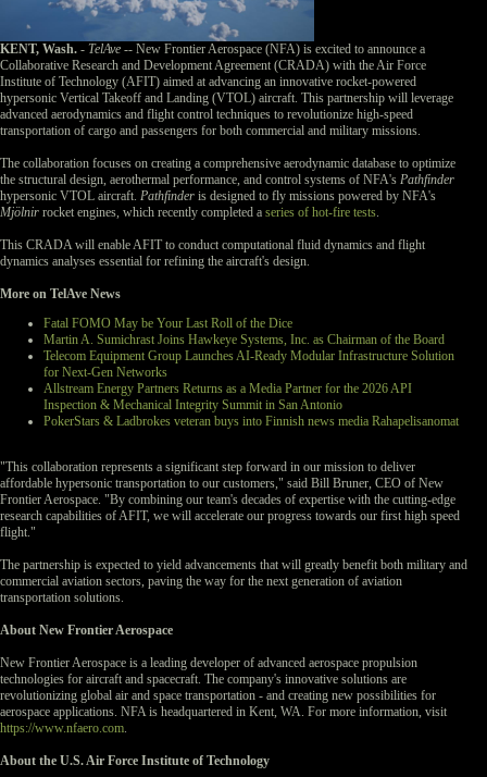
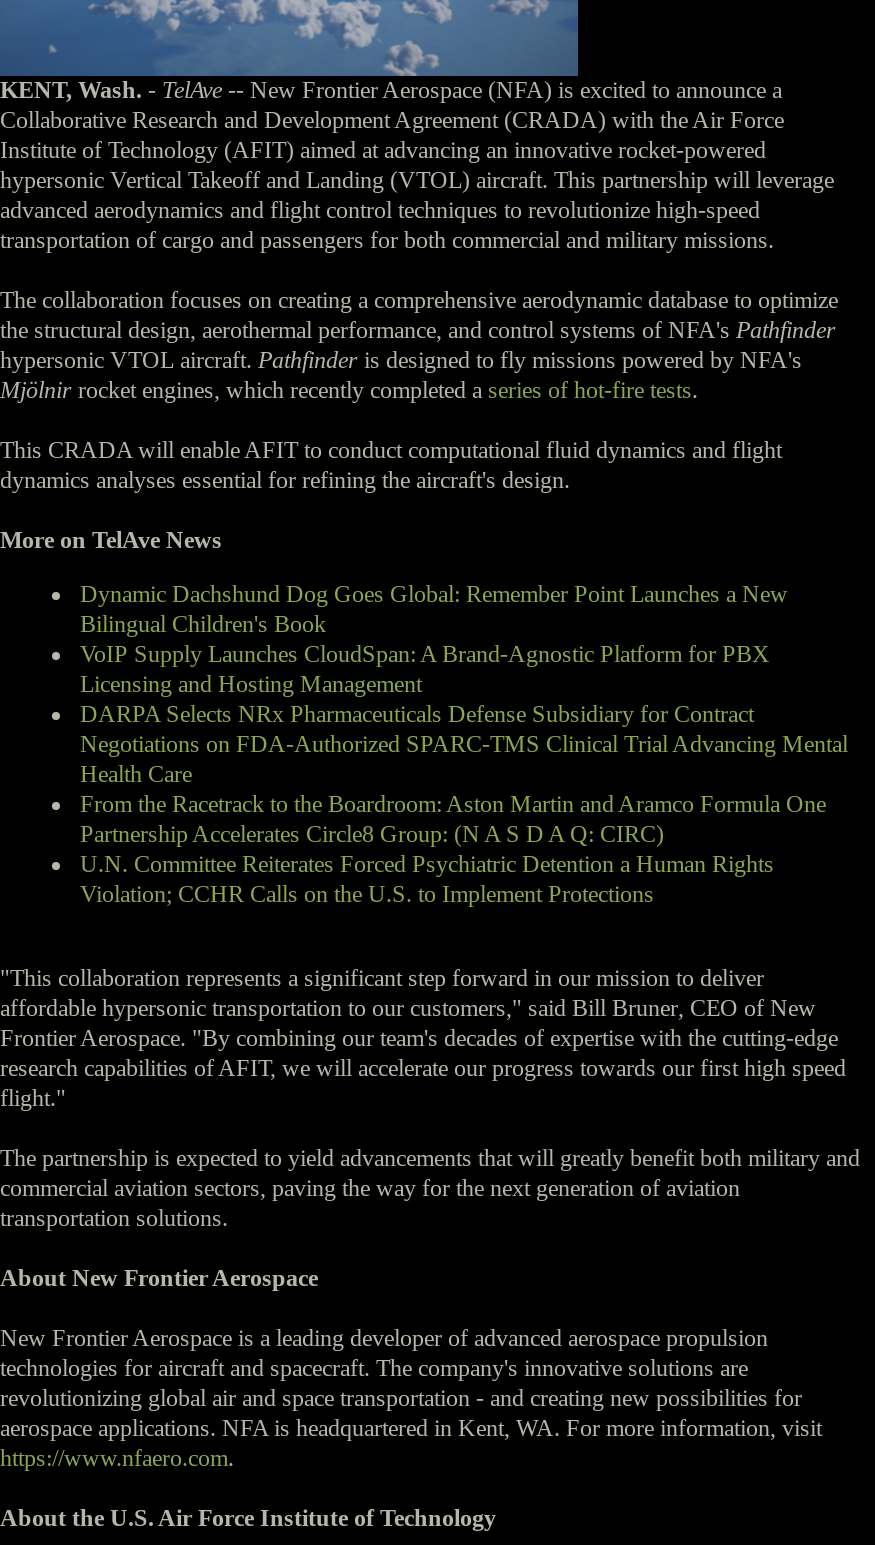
[43,315,459,429] Fatal FOMO May be Your Last Roll of the Dice | Martin A. Sumichrast Joins Hawkeye Systems, Inc. as Chairman of the Board | Telecom Equipment Group Launches AI-Ready Modular Infrastructure Solution | for Next-Gen Networks | Allstream Energy Partners Returns as a Media Partner for the 2026 API | Inspection & Mechanical Integrity Summit in San Antonio | PokerStars & Ladbrokes veteran buys into Finnish news media Rahapelisanomat -> [80,580,848,908] Dynamic Dachshund Dog Goes Global: Remember Point Launches a New | Bilingual Children's Book | VoIP Supply Launches CloudSpan: A Brand-Agnostic Platform for PBX | Licensing and Hosting Management | DARPA Selects NRx Pharmaceuticals Defense Subsidiary for Contract | Negotiations on FDA-Authorized SPARC-TMS Clinical Trial Advancing Mental | Health Care | From the Racetrack to the Boardroom: Aston Martin and Aramco Formula One | Partnership Accelerates Circle8 Group: (N A S D A Q: CIRC) | U.N. Committee Reiterates Forced Psychiatric Detention a Human Rights | Violation; CCHR Calls on the U.S. to Implement Protections

